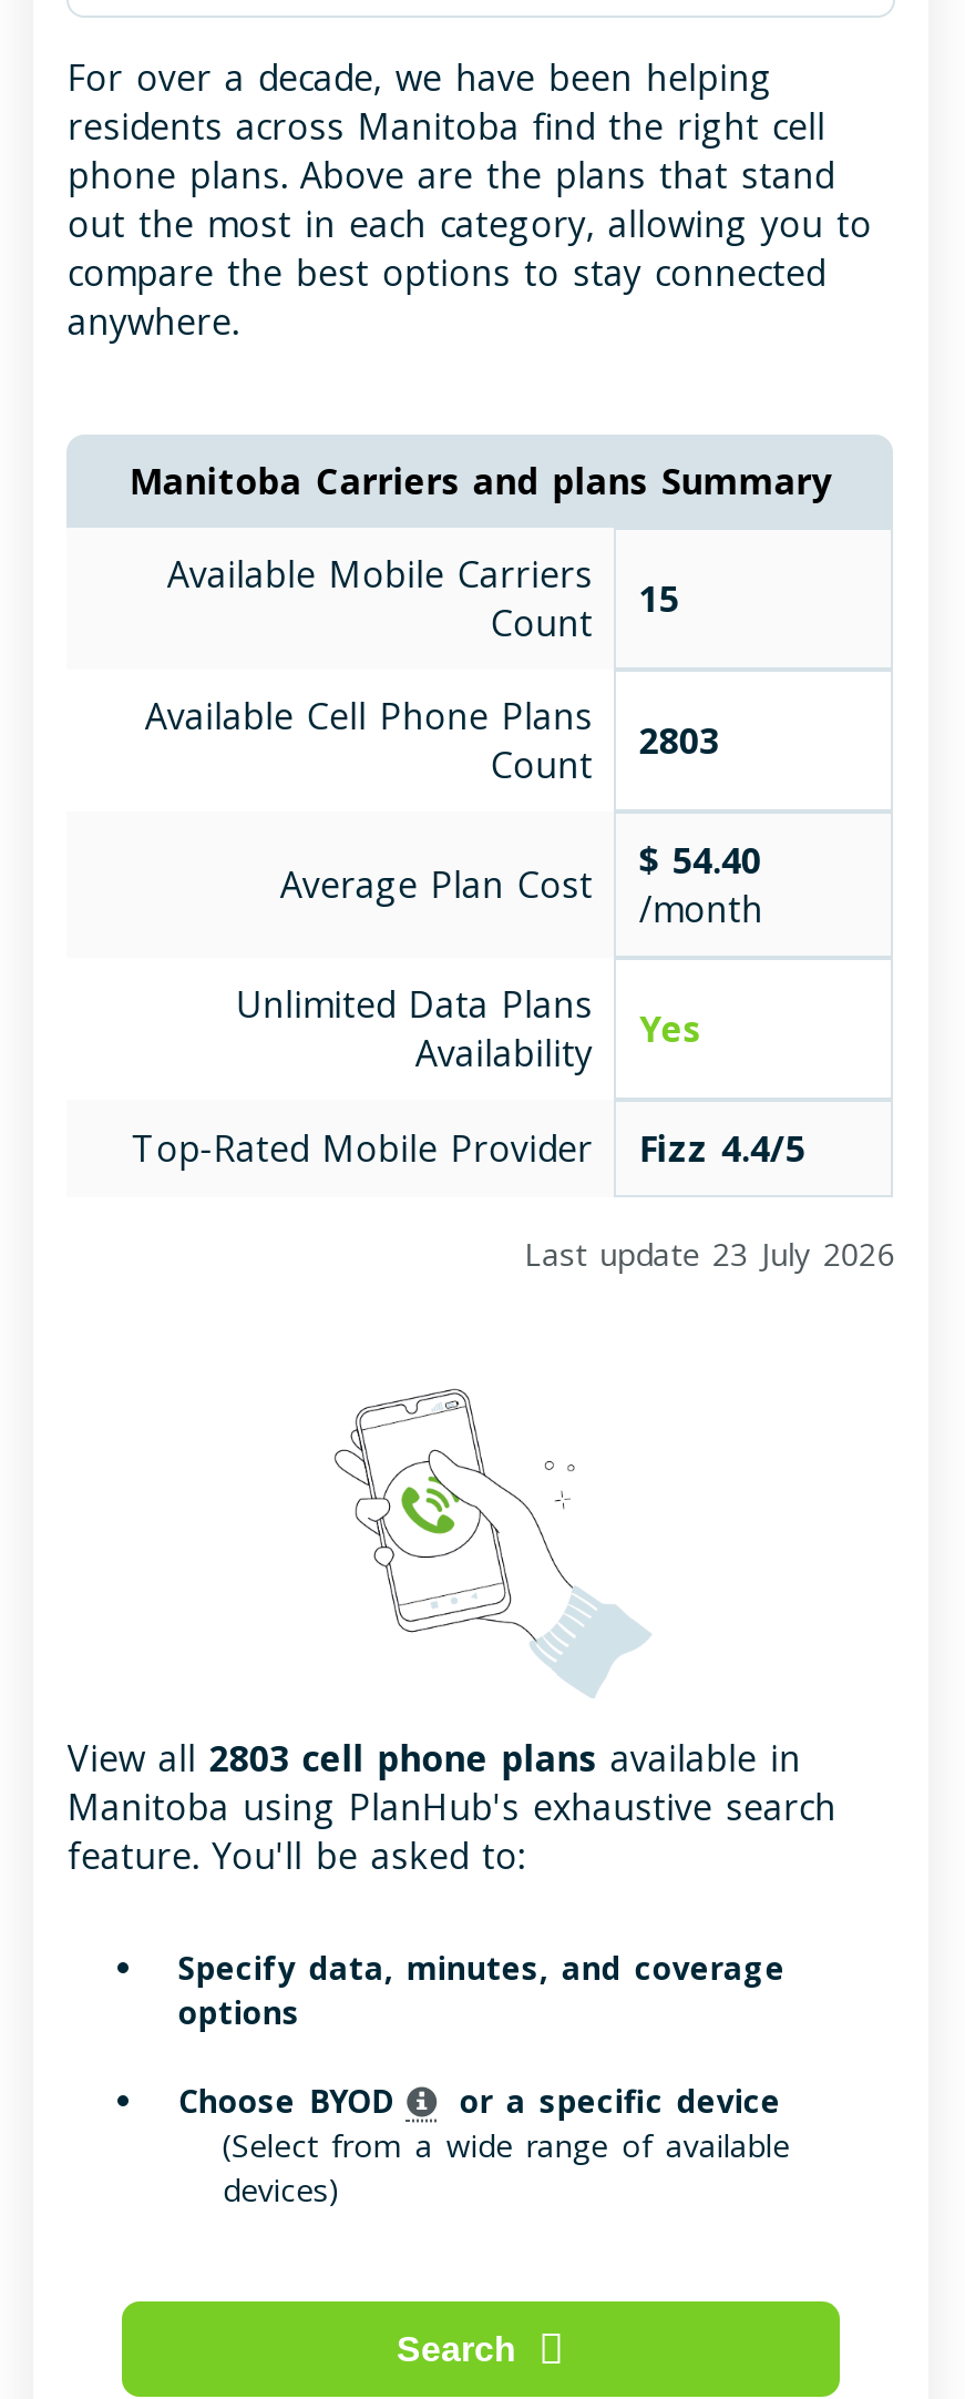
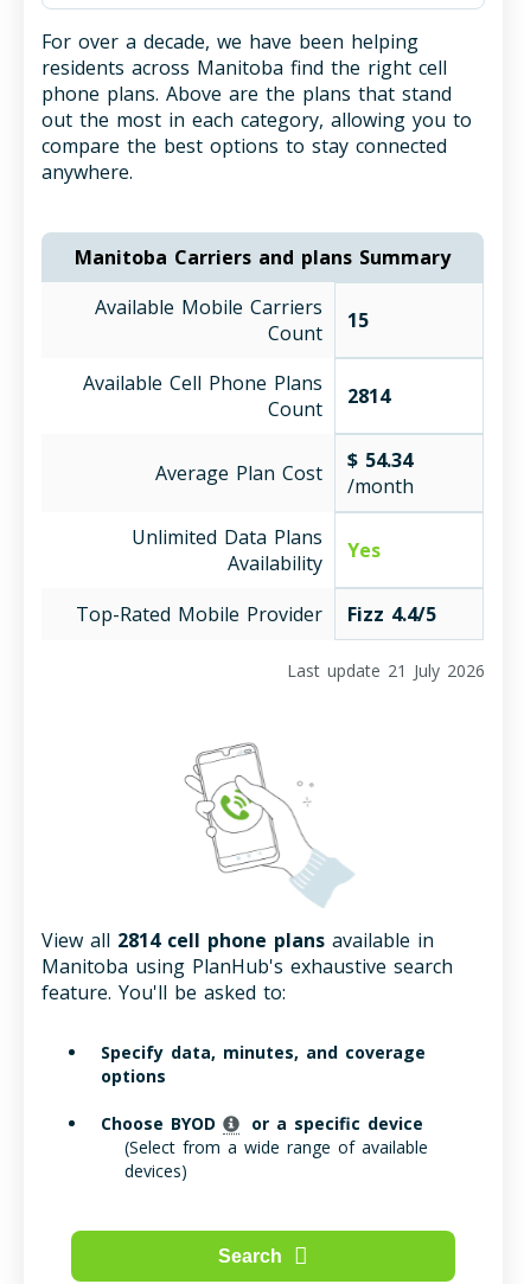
[145,692,719,789] Available Cell Phone Plans Count 2803 -> [83,370,391,422] Available Cell Phone Plans Count 2814
[280,836,763,933] Average Plan Cost $ 54.40 /month -> [156,447,414,499] Average Plan Cost $ 54.34 /month
[524,1233,894,1275] Last update 23 July 2026 -> [286,659,484,682] Last update 21 July 2026
[67,1734,801,1783] View all 2803 cell phone plans available in -> [42,927,434,953] View all 2814 cell phone plans available in

